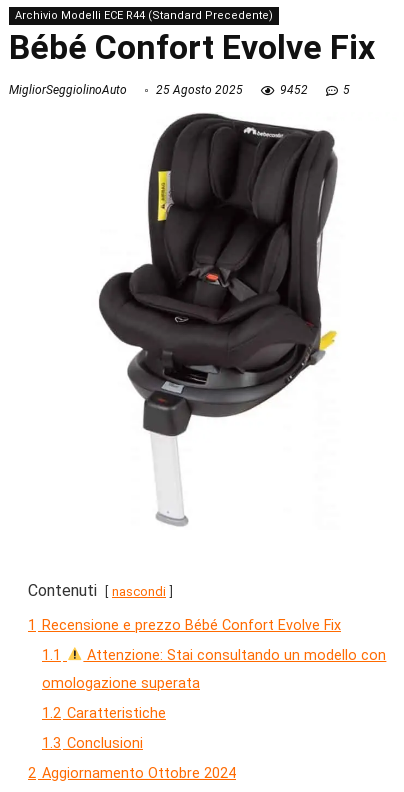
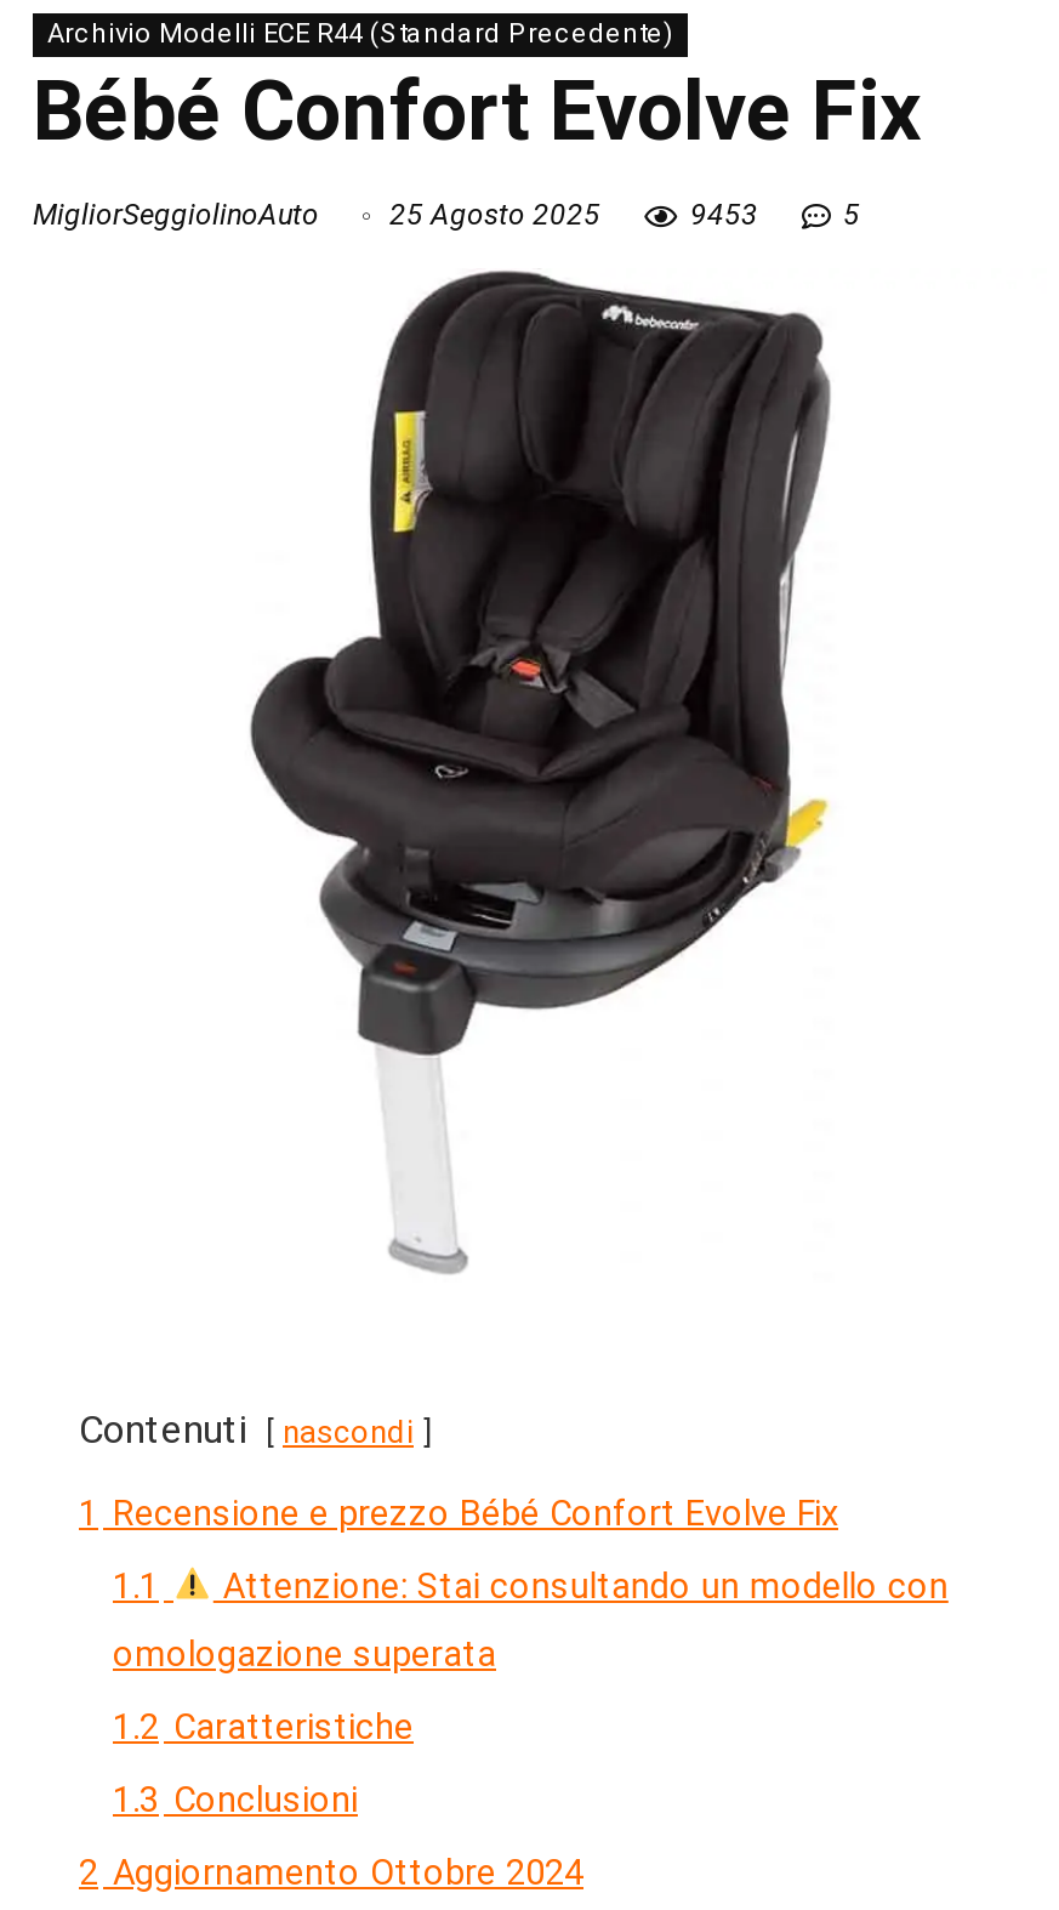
[280,83,308,97] 9452 -> [690,198,758,232] 9453

